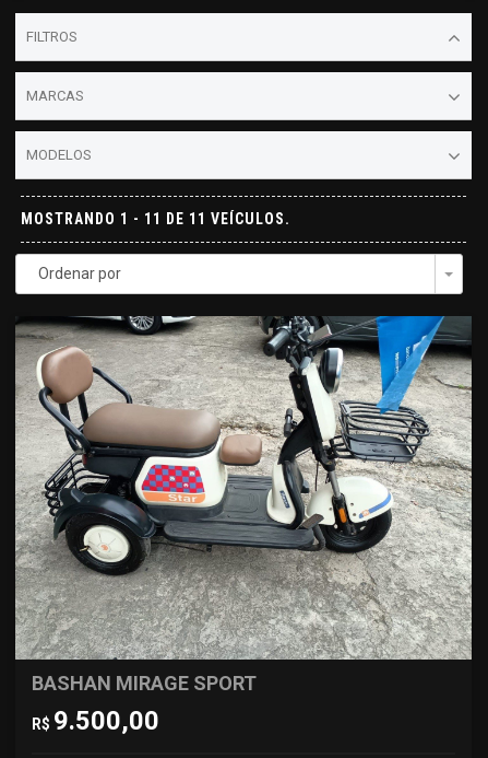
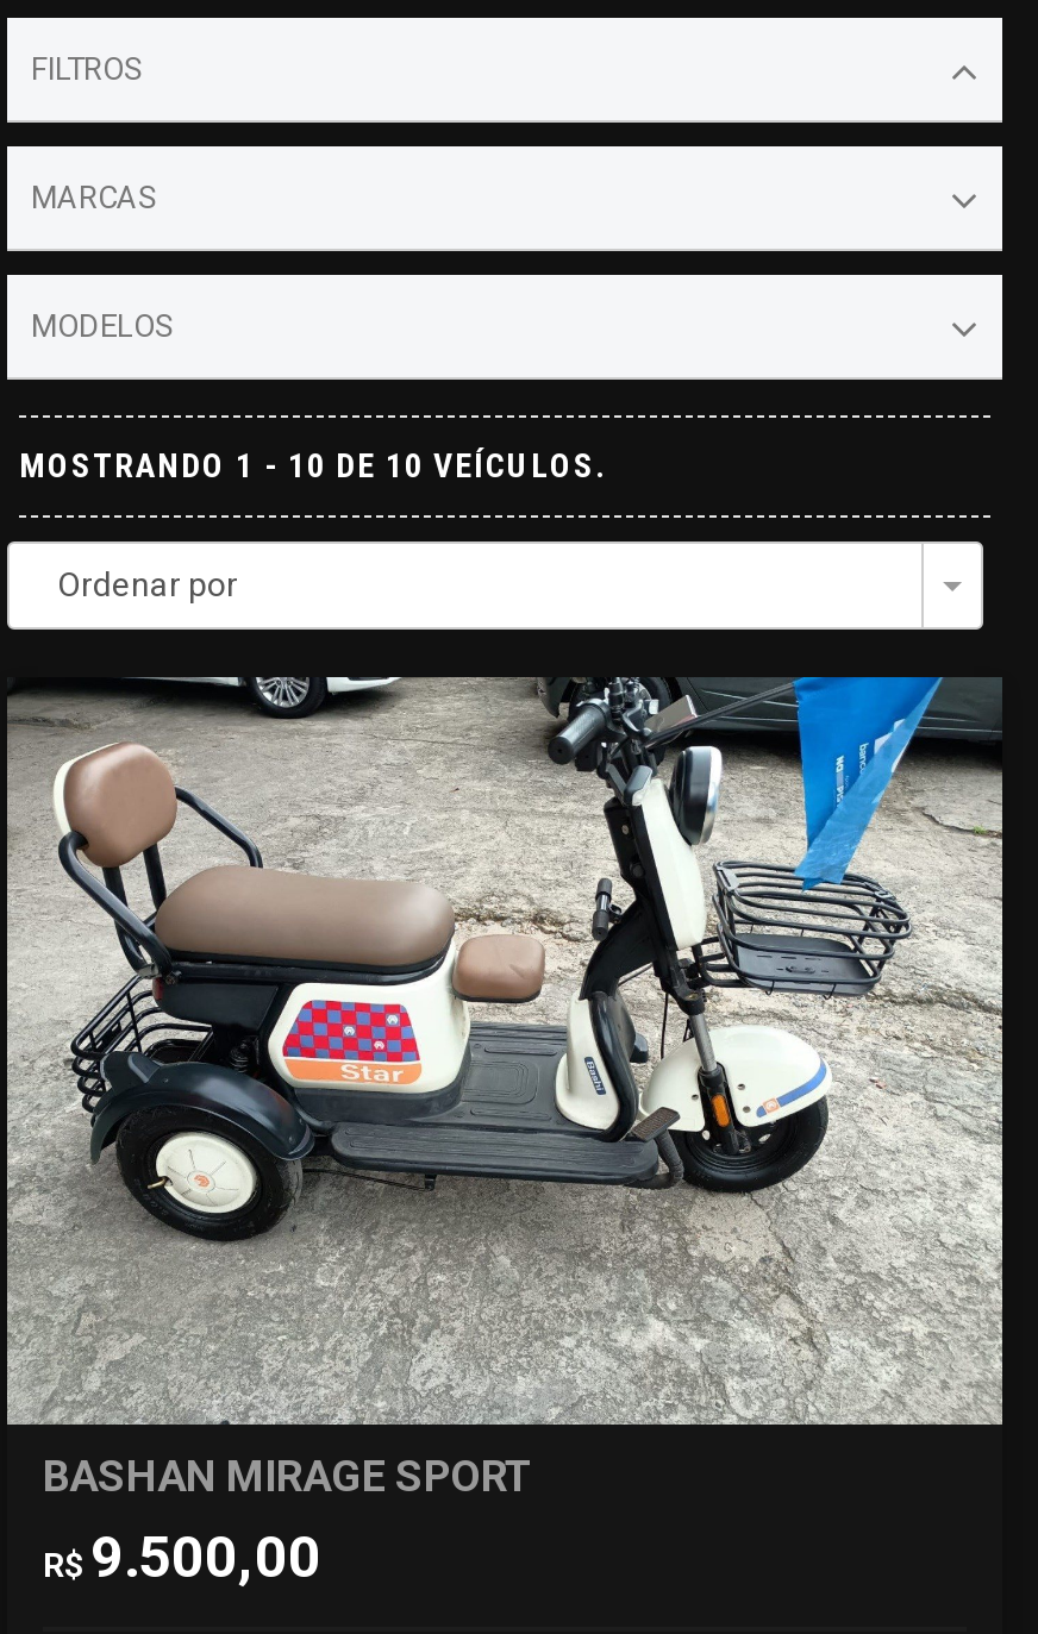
[21,210,290,228] MOSTRANDO 1 - 11 DE 11 VEÍCULOS. -> [19,446,607,484] MOSTRANDO 1 - 10 DE 10 VEÍCULOS.

